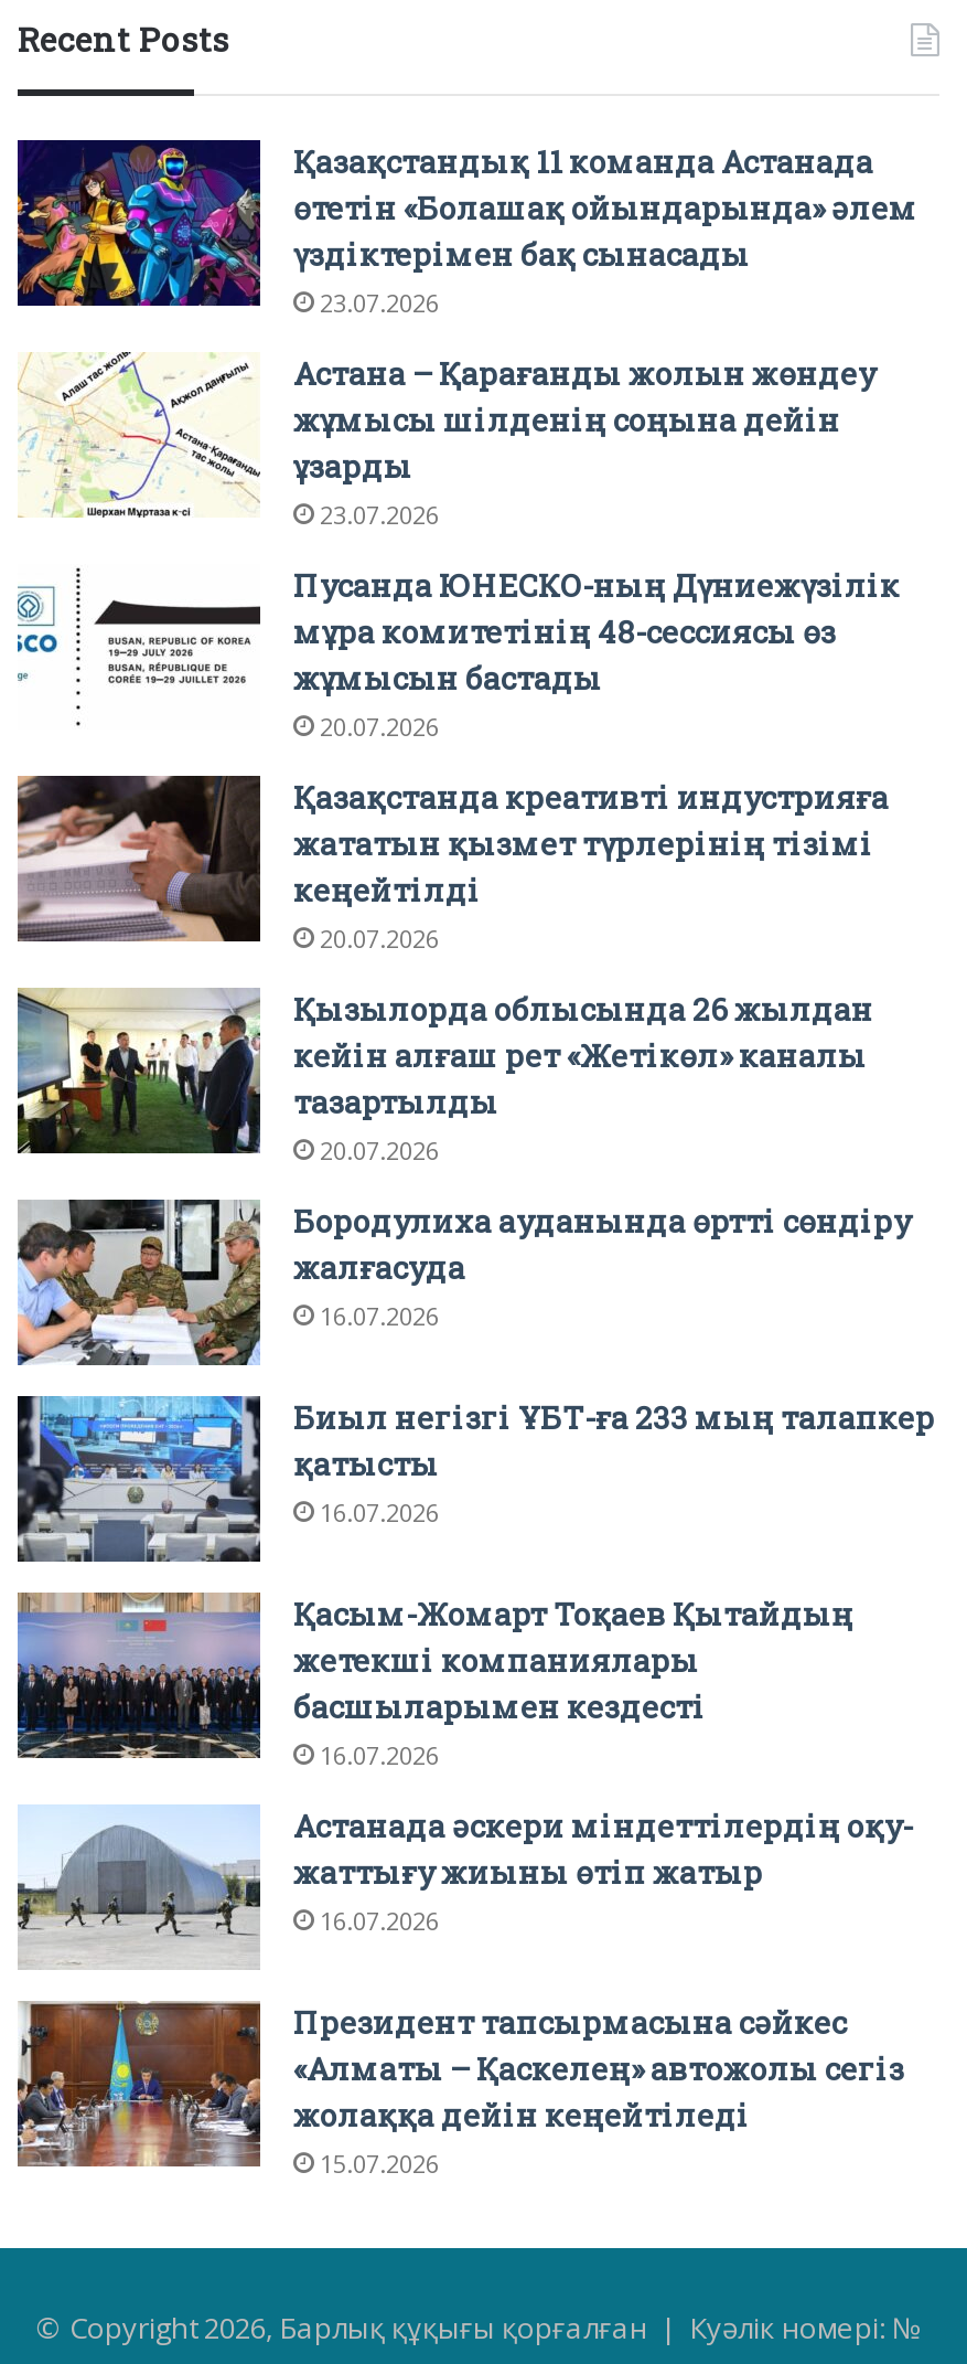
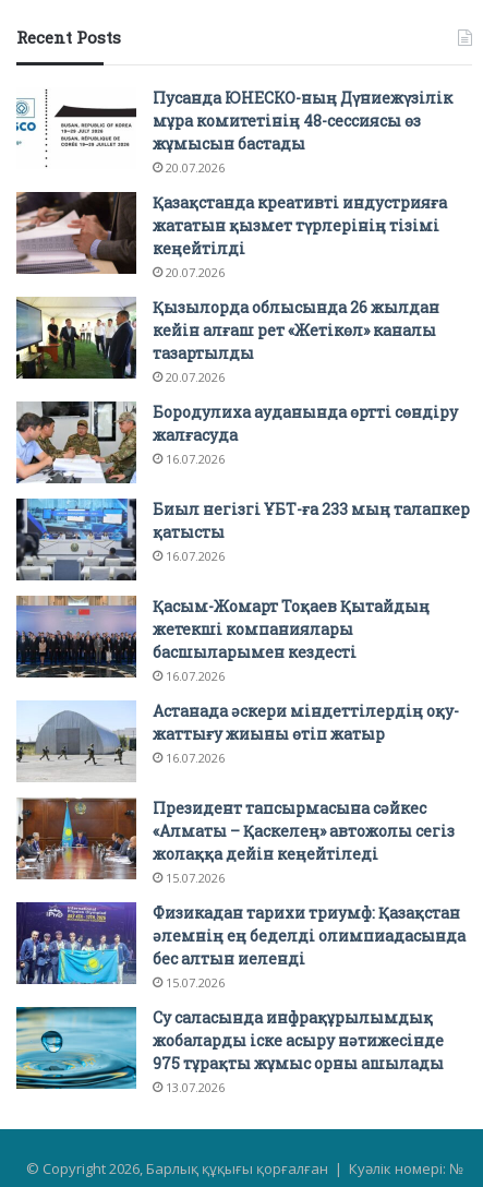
[15,138,917,530] [image] | Қазақстандық 11 команда Астанада | өтетін «Болашақ ойындарында» әлем | үздіктерімен бақ сынасады | 23.07.2026 | Астана – Қарағанды жолын жөндеу | жұмысы шілденің соңына дейін | ұзарды | 23.07.2026 -> none
[18,352,260,518] [image] -> none
moved [13,563,935,2179] -> [14,87,470,885]: [image] | Пусанда ЮНЕСКО-ның Дүниежүзілік | мұра комитетінің 48-сессиясы өз | ... | жолаққа дейін кеңейтіледі | 15.07.2026
none -> [15,901,466,1095] [image] | Физикадан тарихи триумф: Қазақстан | әлемнің ең беделді олимпиадасында | бес алтын иеленді | 15.07.2026 | Су саласында инфрақұрылымдық | жобаларды іске асыру нәтижесінде | 975 тұрақты жұмыс орны ашылады | 13.07.2026
none -> [15,1006,137,1090] [image]

